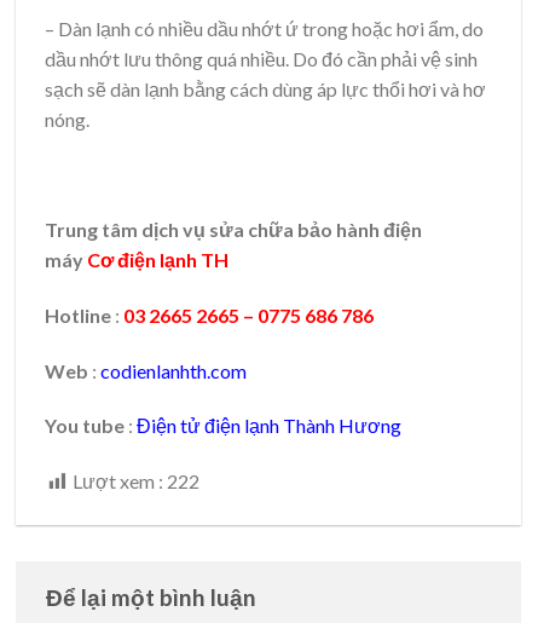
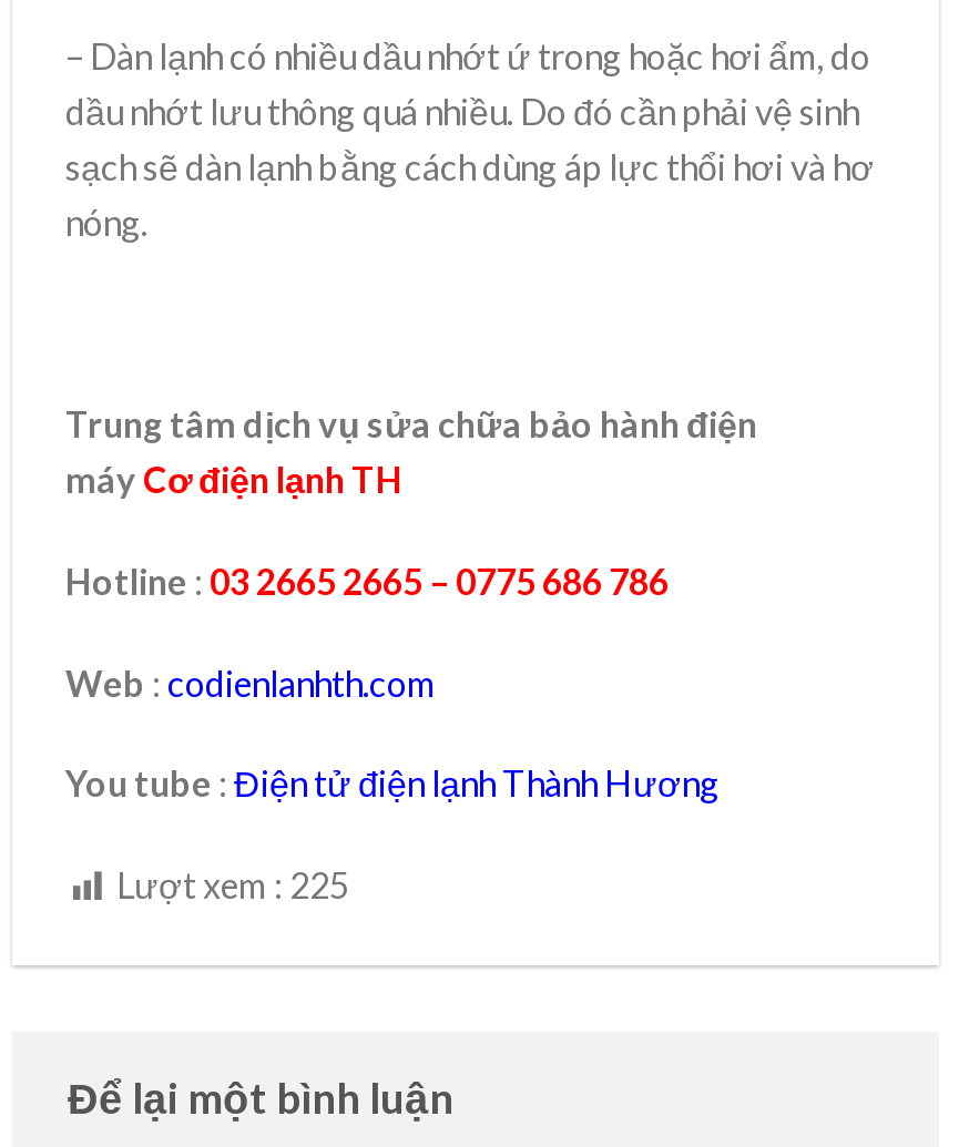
[73,470,199,493] Lượt xem : 222 -> [116,864,349,906] Lượt xem : 225

